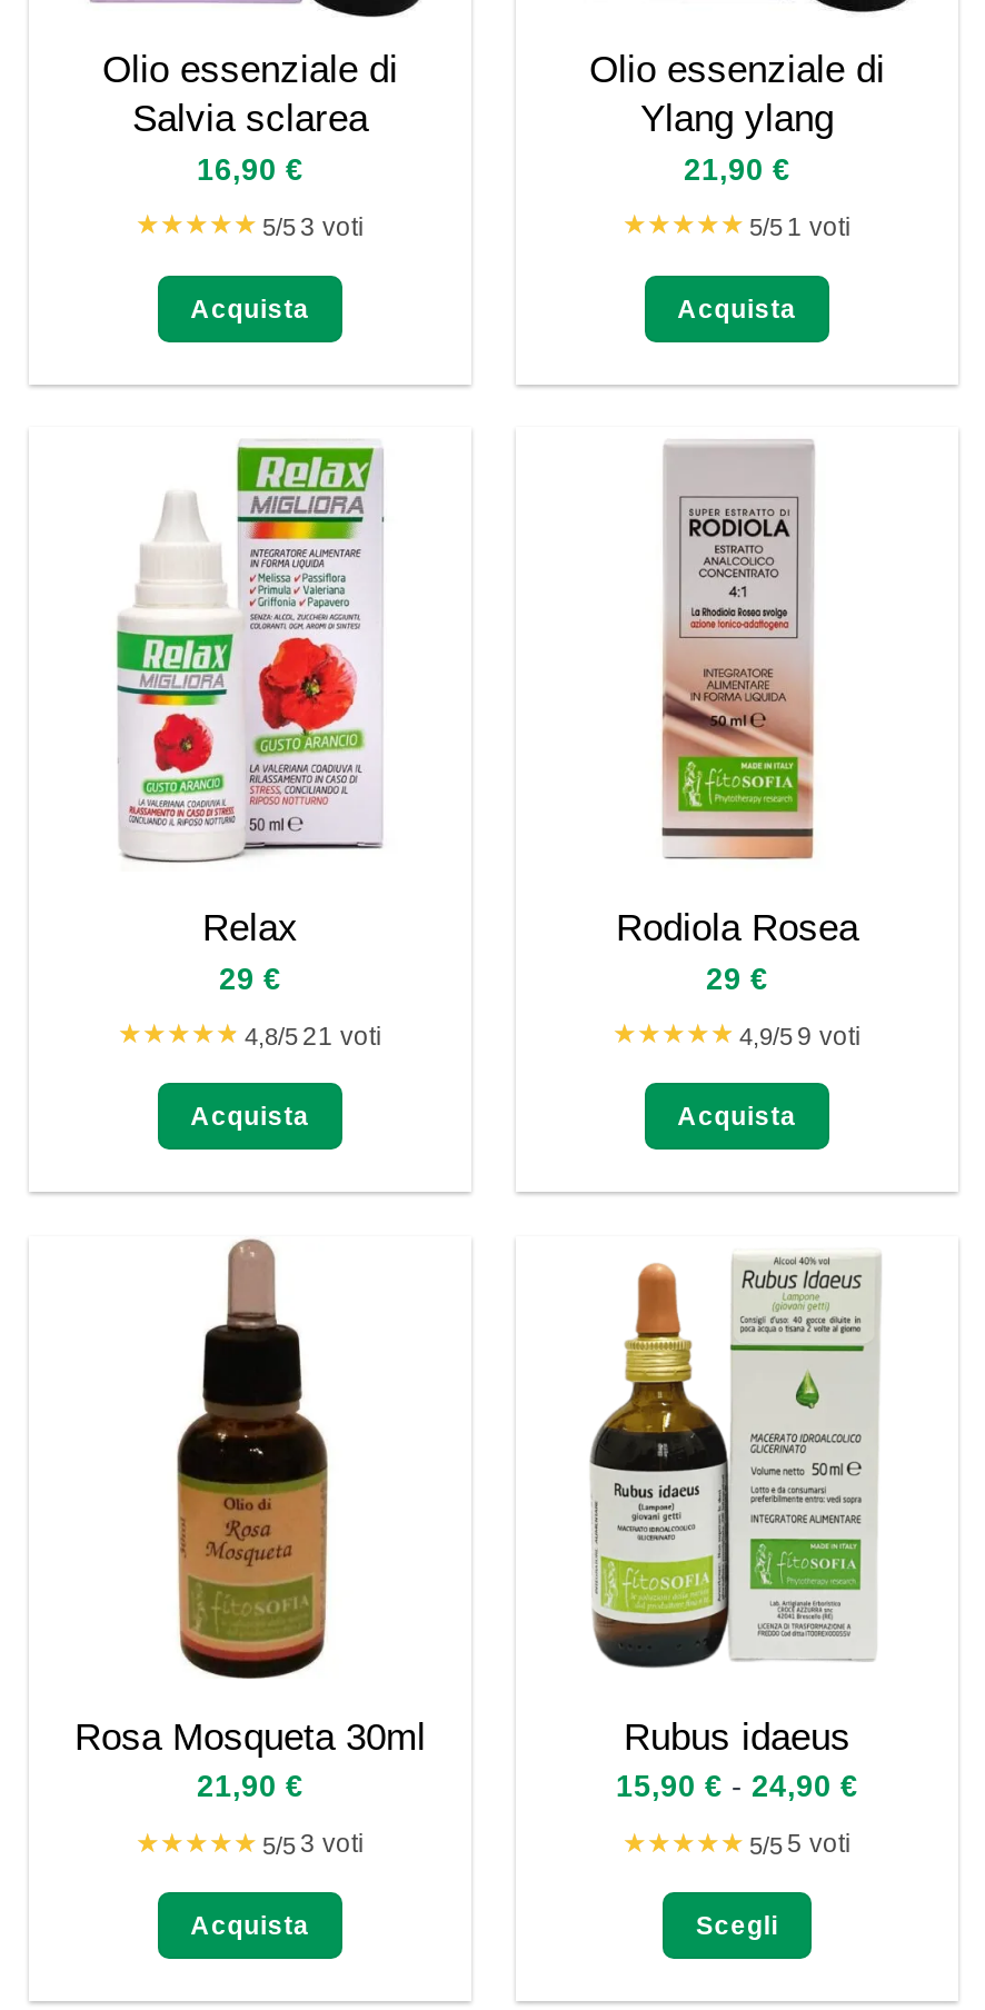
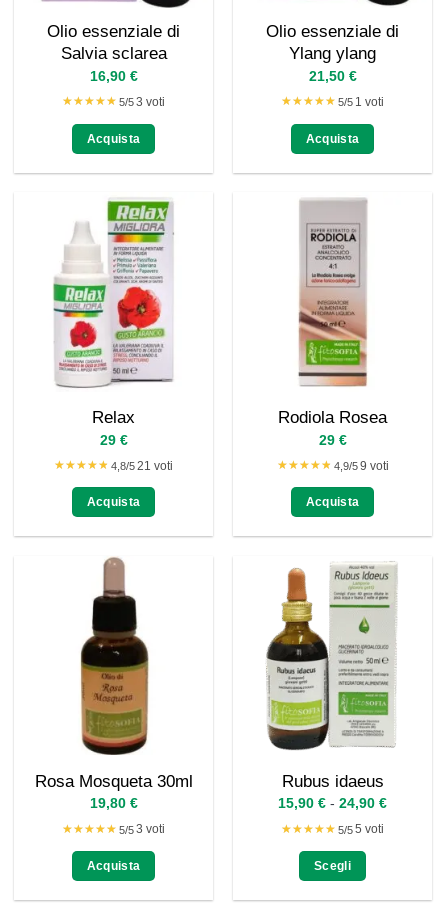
[684,153,790,187] 21,90 € -> [308,69,356,84] 21,50 €
[197,1770,304,1804] 21,90 € -> [89,796,137,811] 19,80 €

